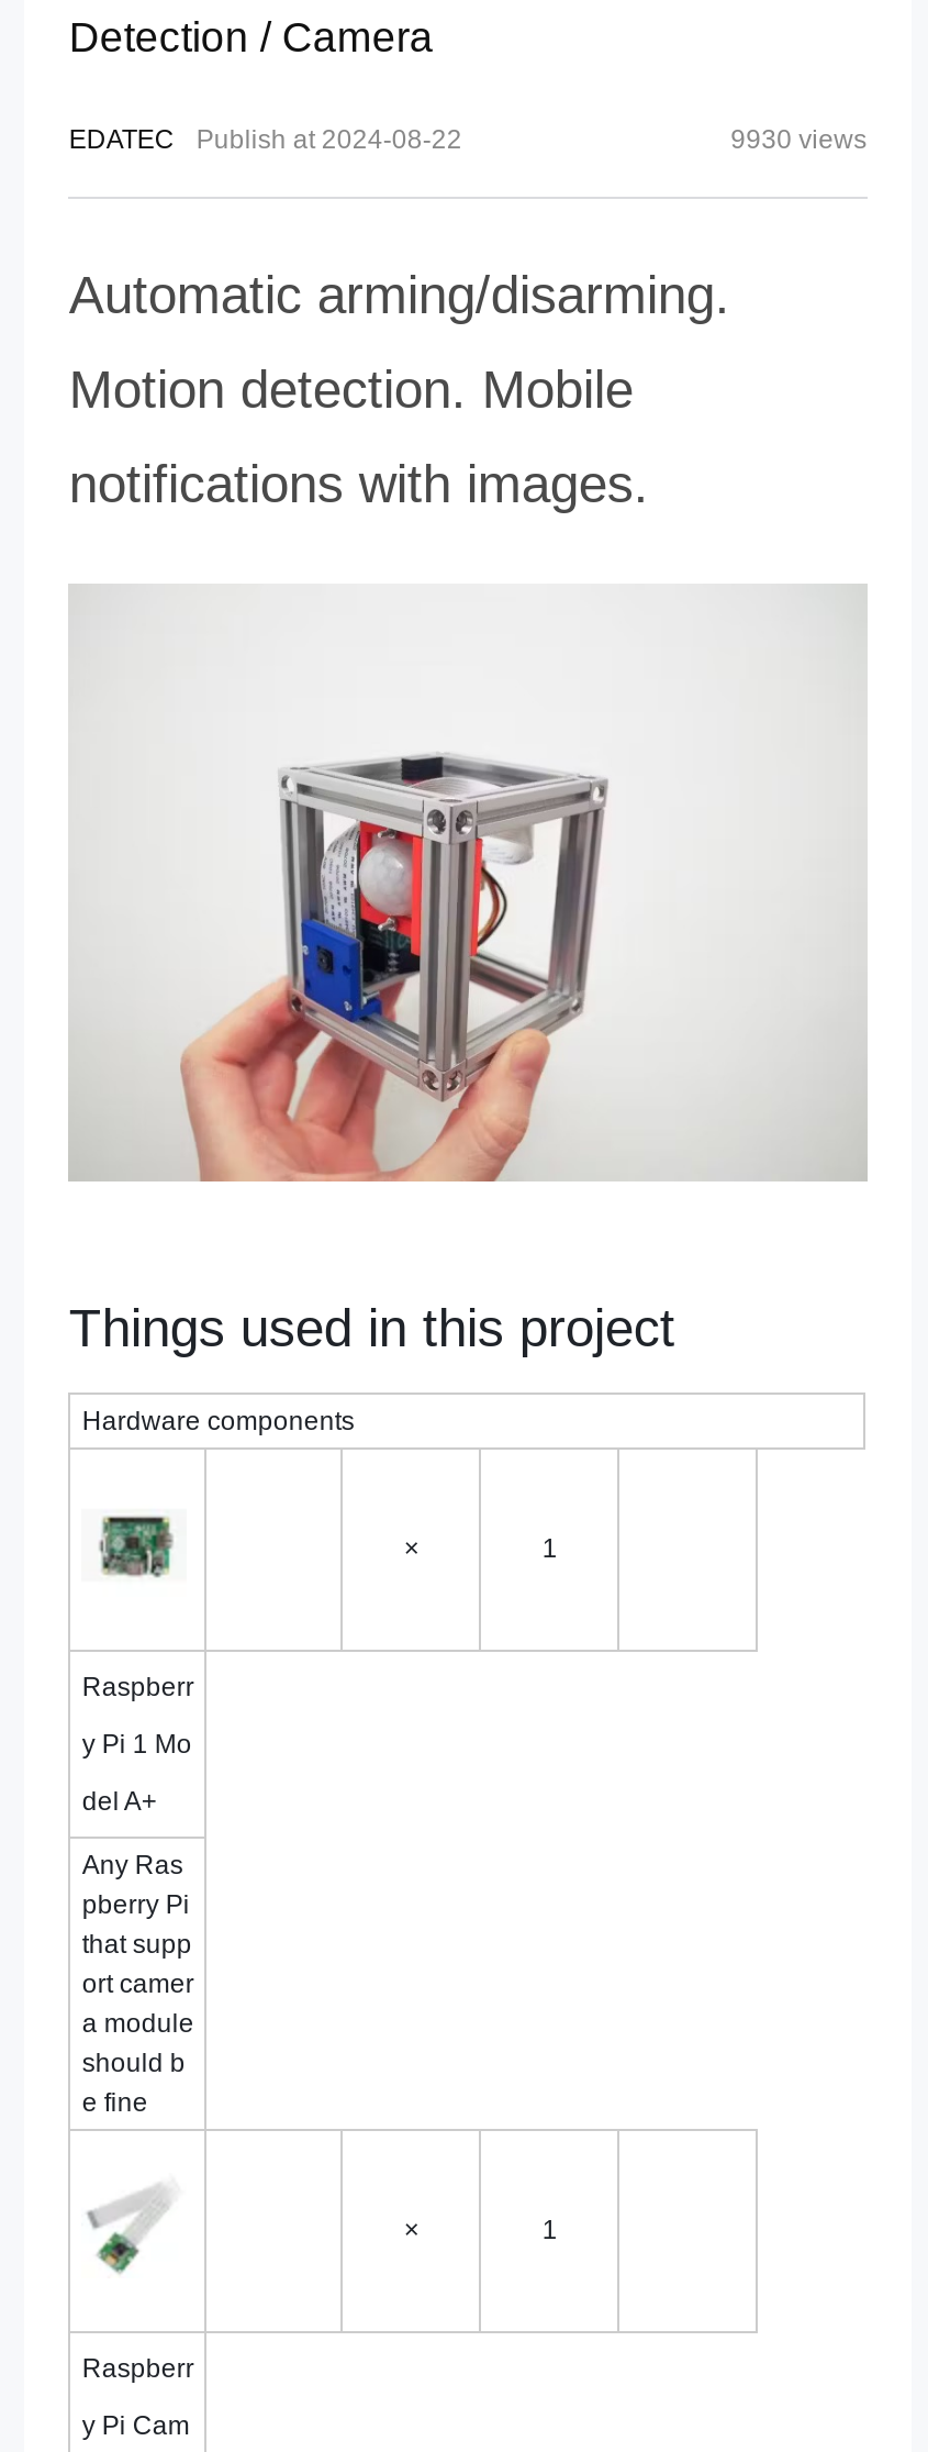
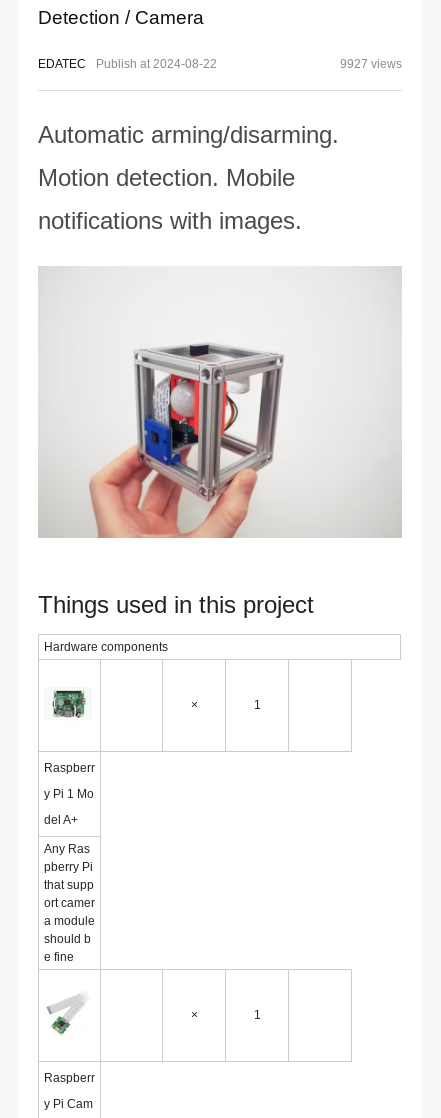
[731,123,867,154] 9930 views -> [340,56,402,70] 9927 views

